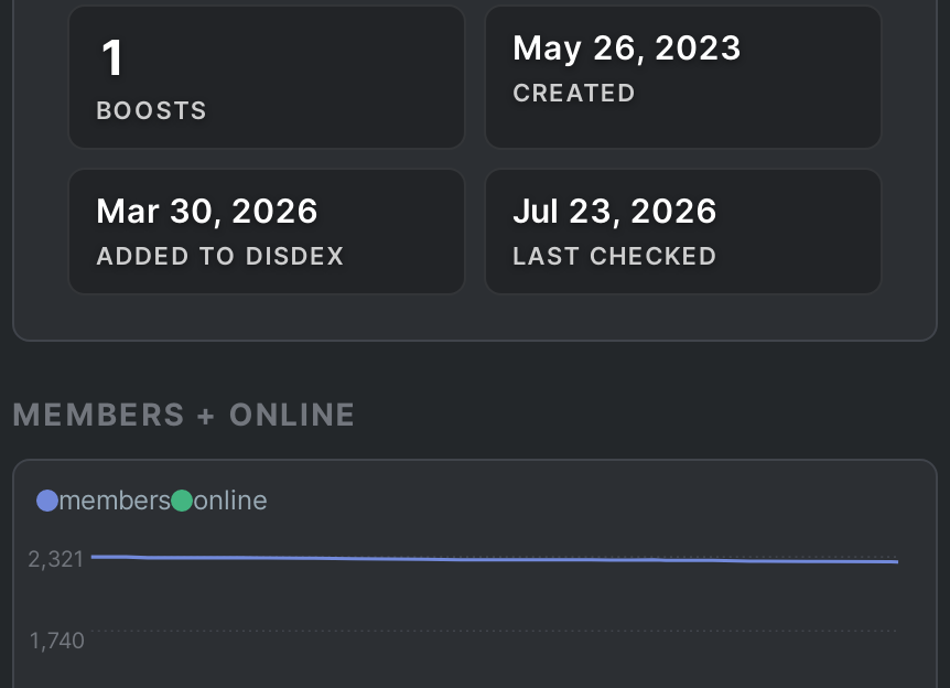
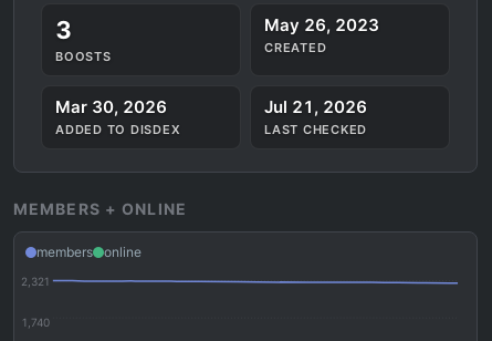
[96,29,129,86] 1 -> [55,15,72,44] 3
[512,190,717,232] Jul 23, 2026 -> [264,96,367,117] Jul 21, 2026

